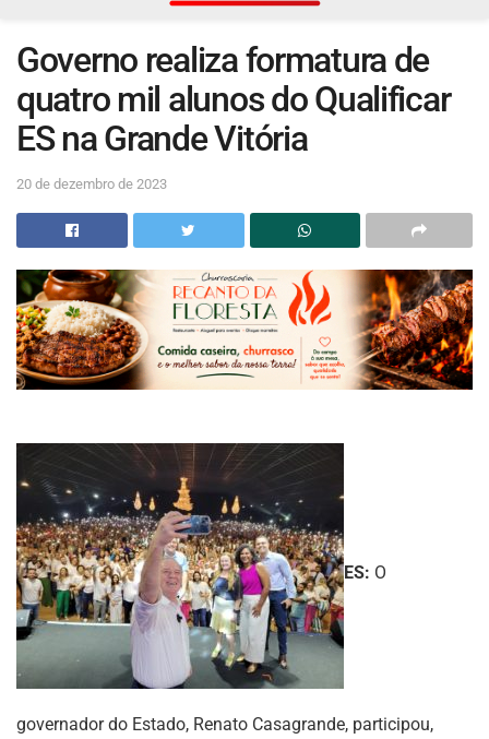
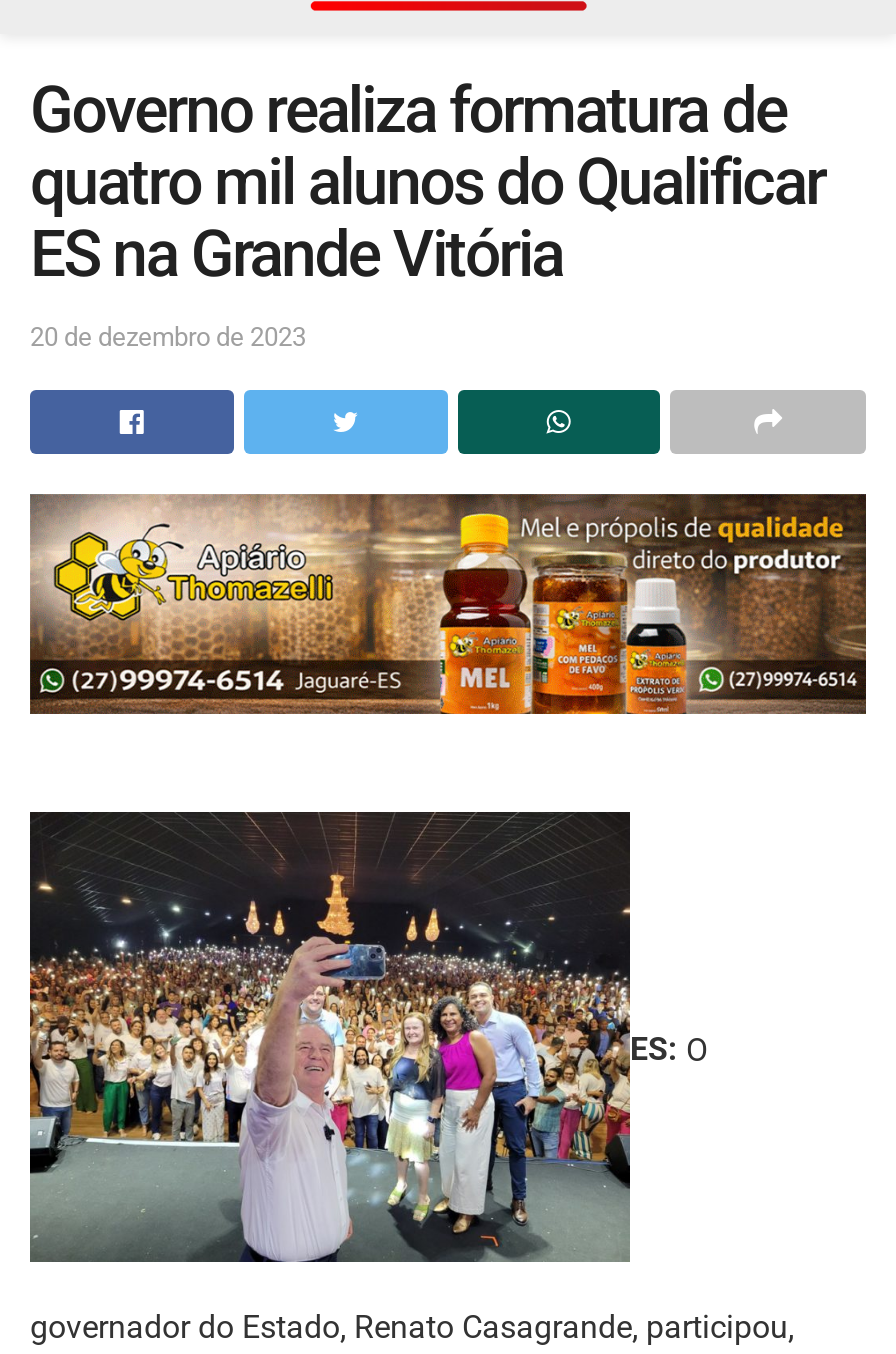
[15,269,474,391] [image] -> [28,492,868,716] [image]

